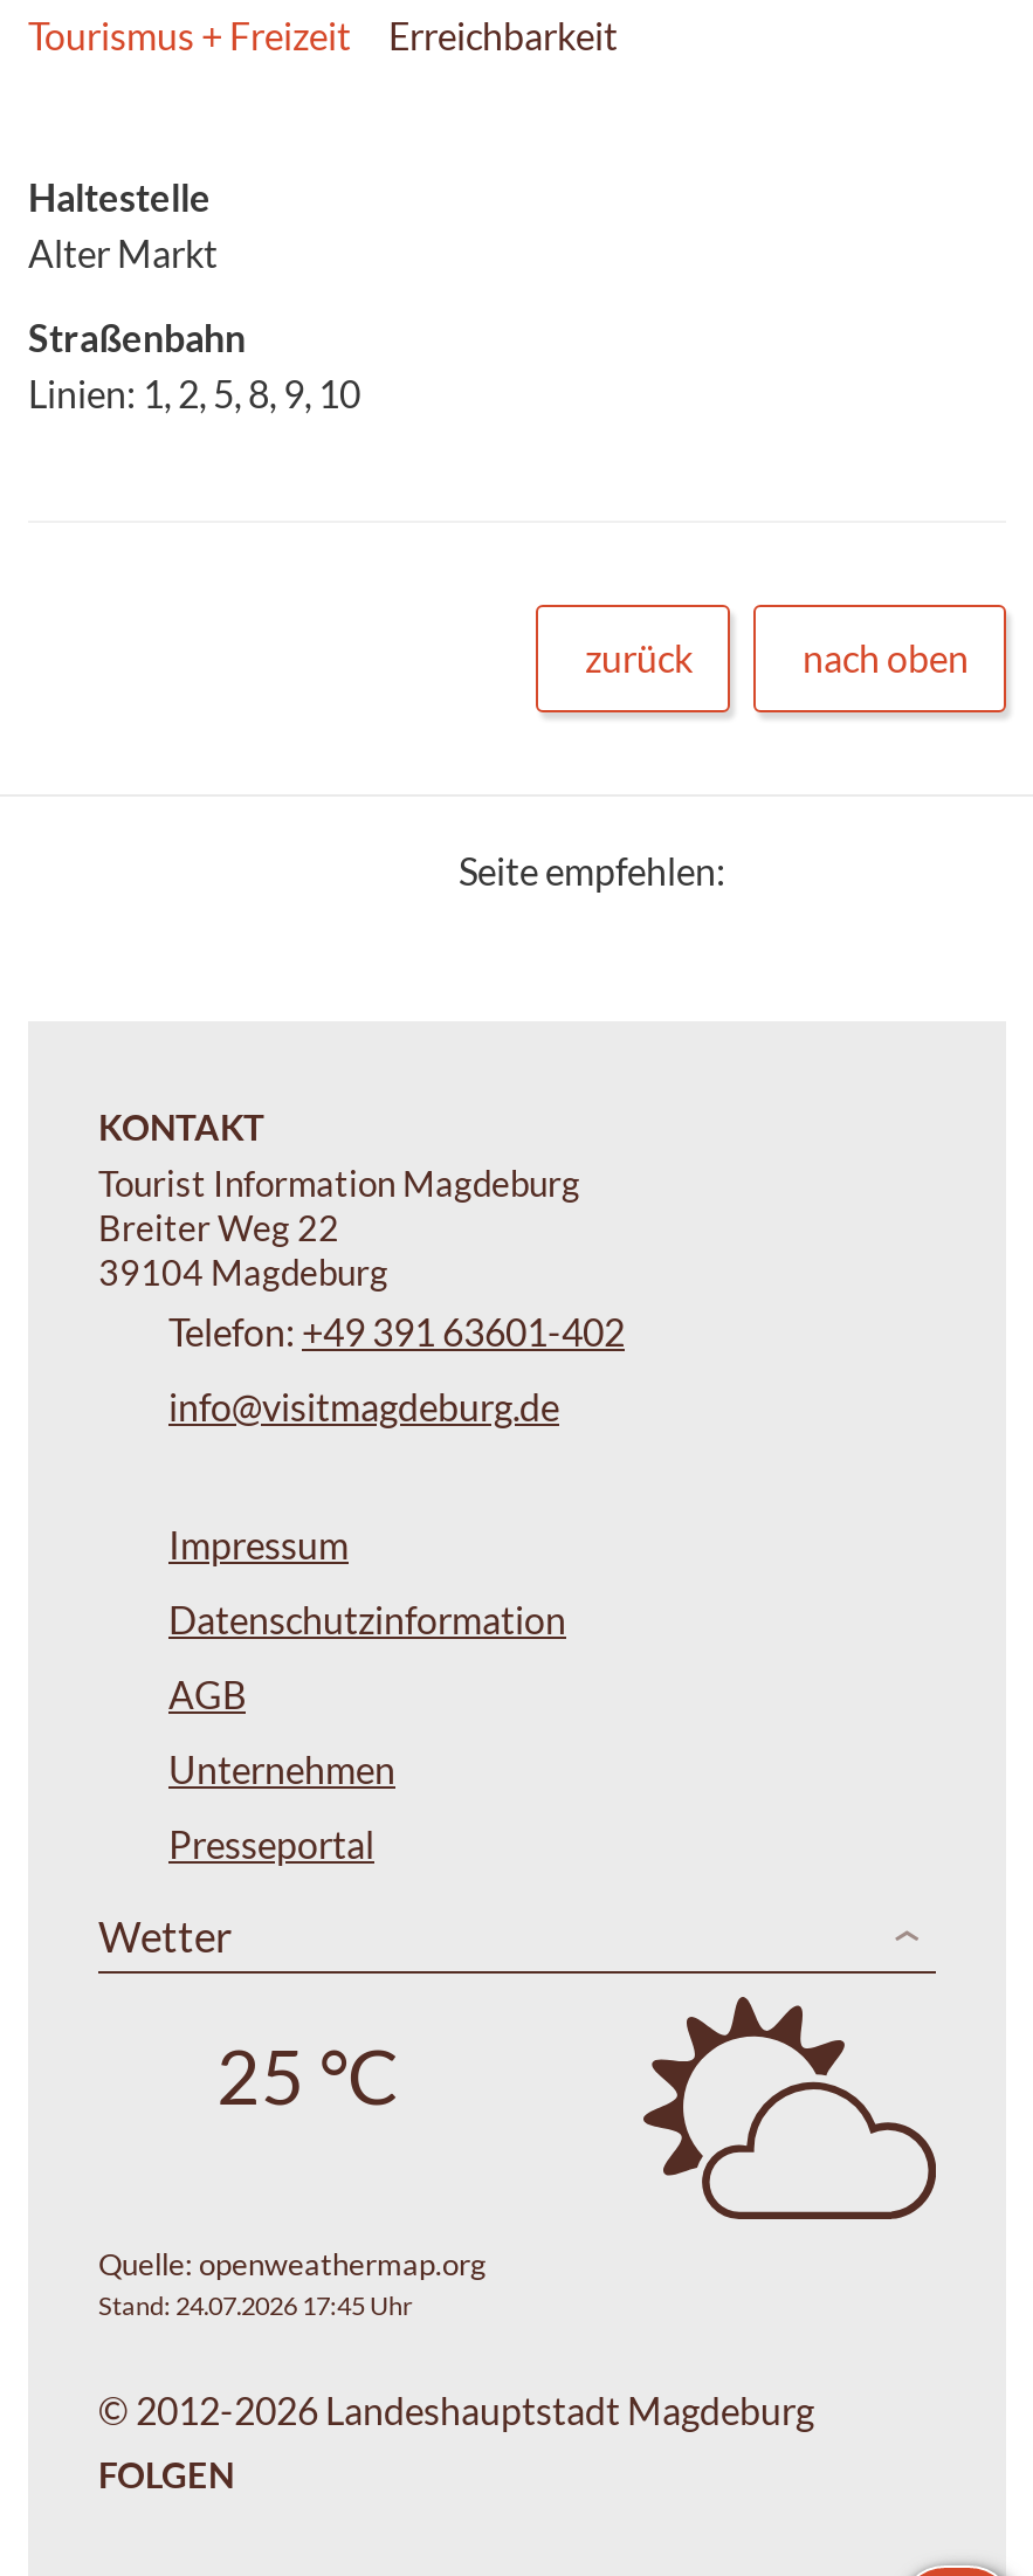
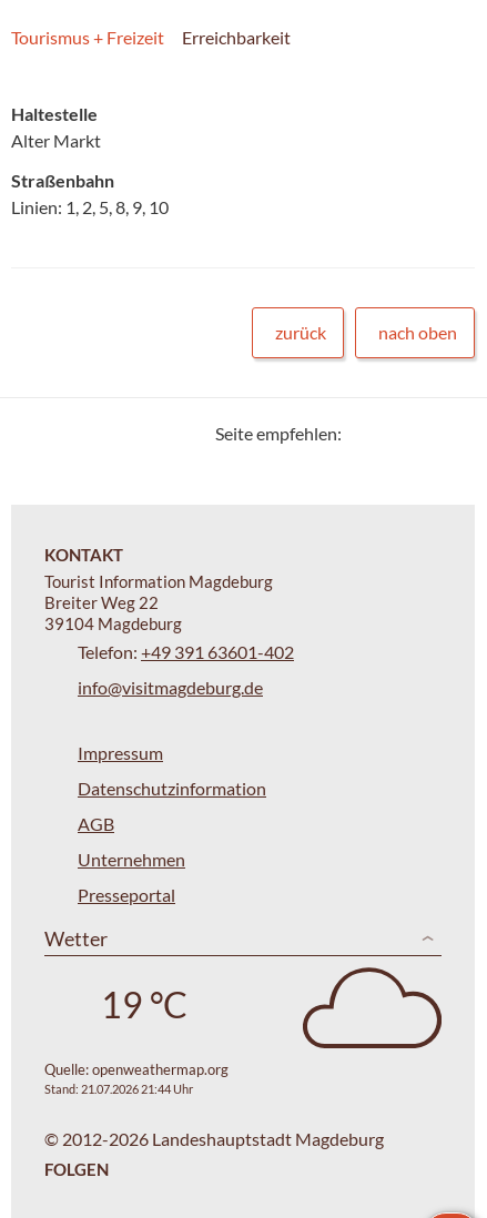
[641,1995,938,2224] [image] -> [302,966,443,1049] [image]
[216,2029,399,2120] 25 °C -> [100,982,187,1026] 19 °C
[98,2288,412,2319] Stand: 24.07.2026 17:45 Uhr -> [44,1082,193,1096] Stand: 21.07.2026 21:44 Uhr

